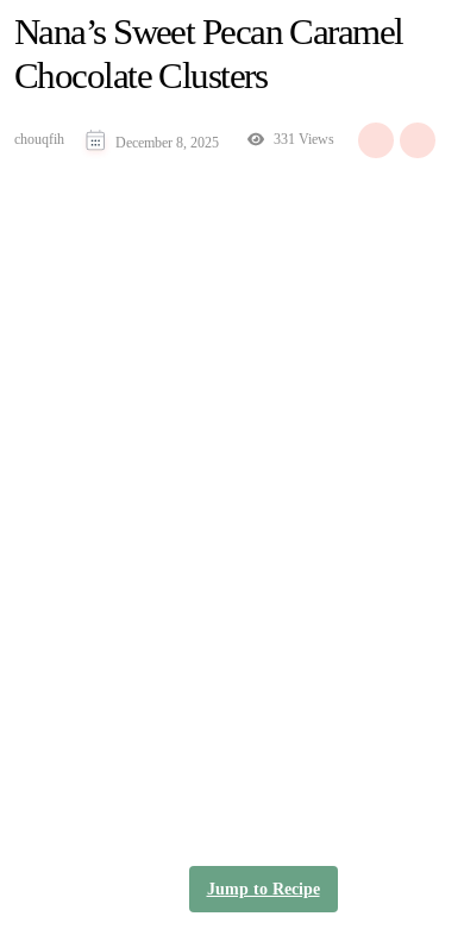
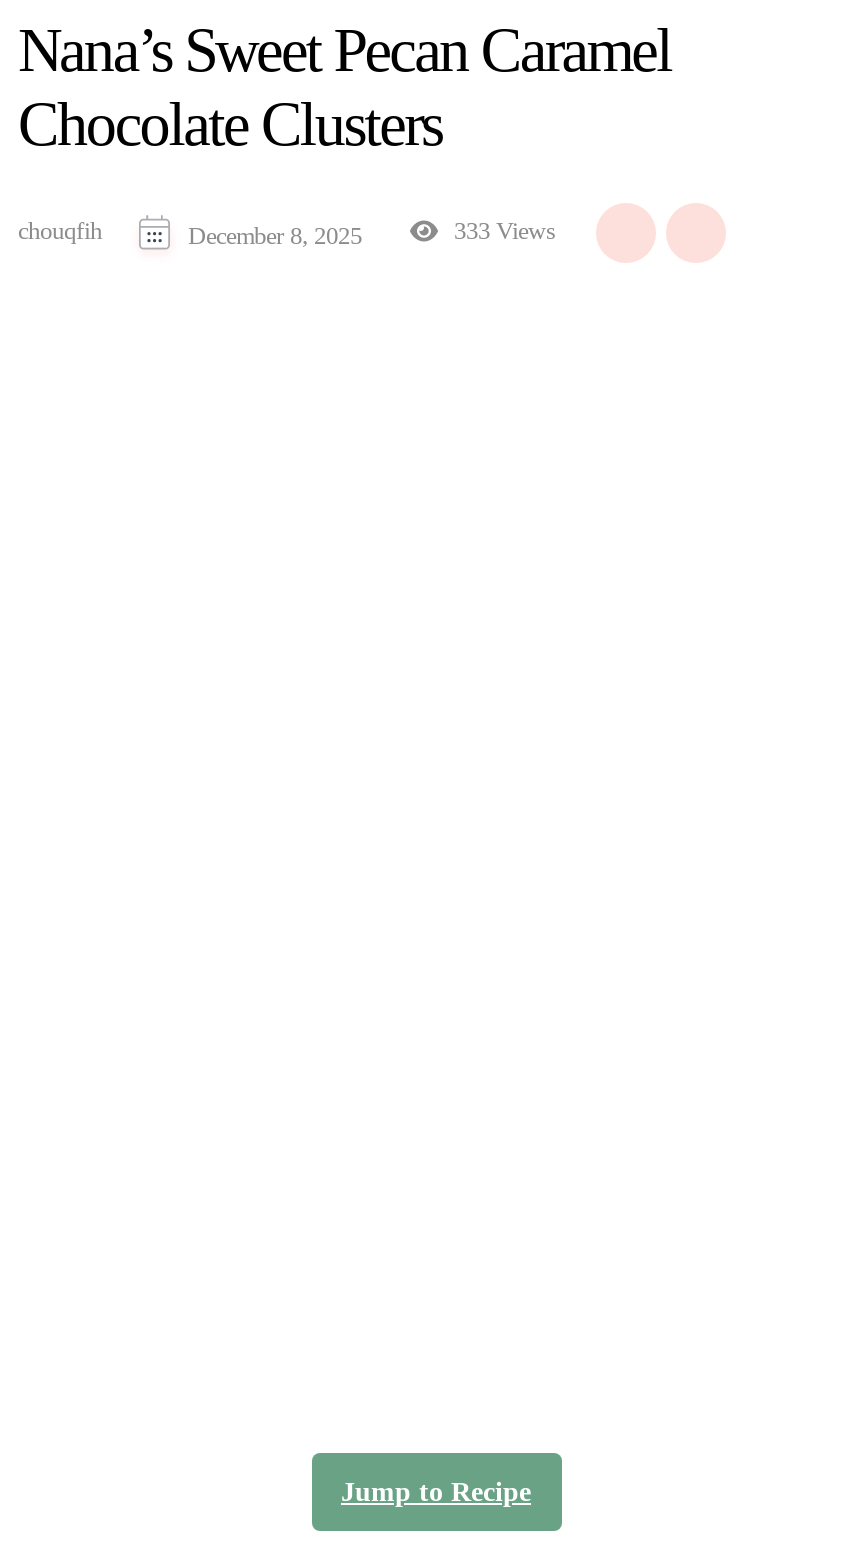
[270,131,334,148] 331 Views -> [448,218,556,246] 333 Views

